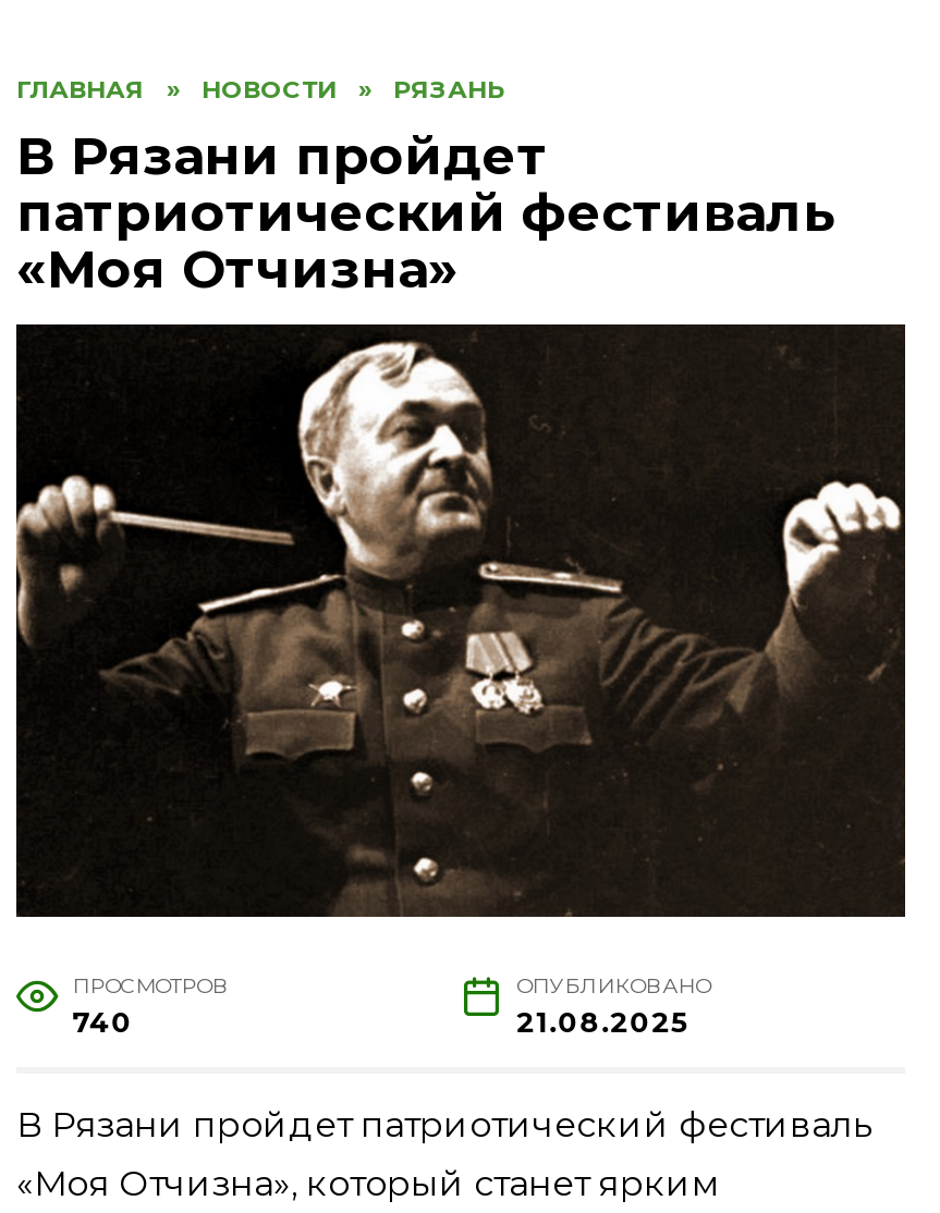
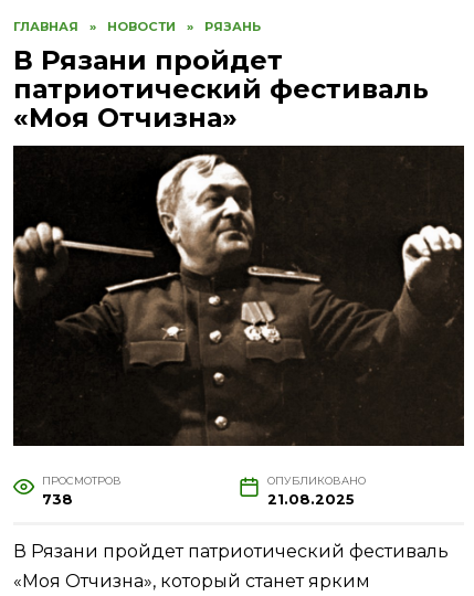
[72,1005,133,1038] 740 -> [42,491,72,507] 738

